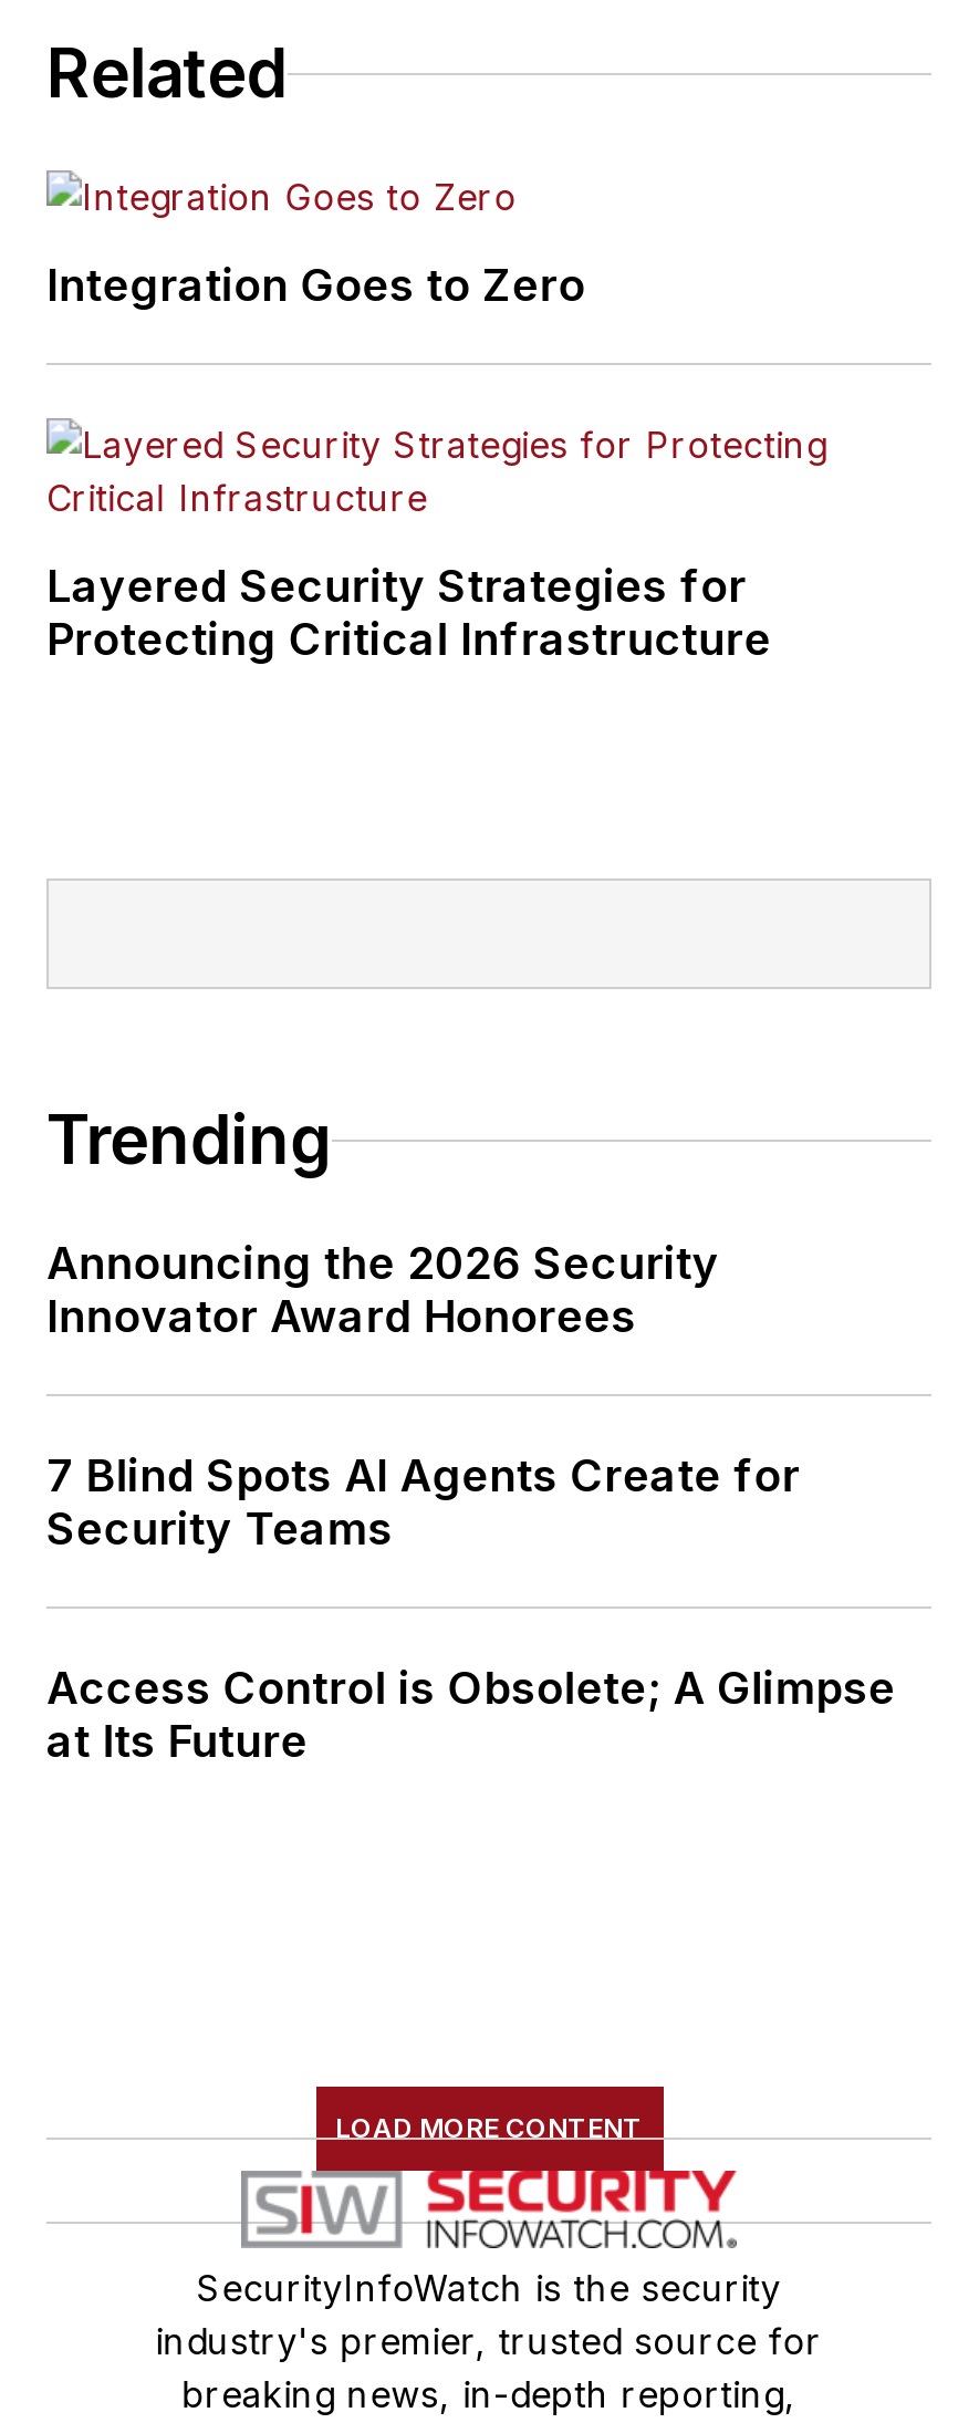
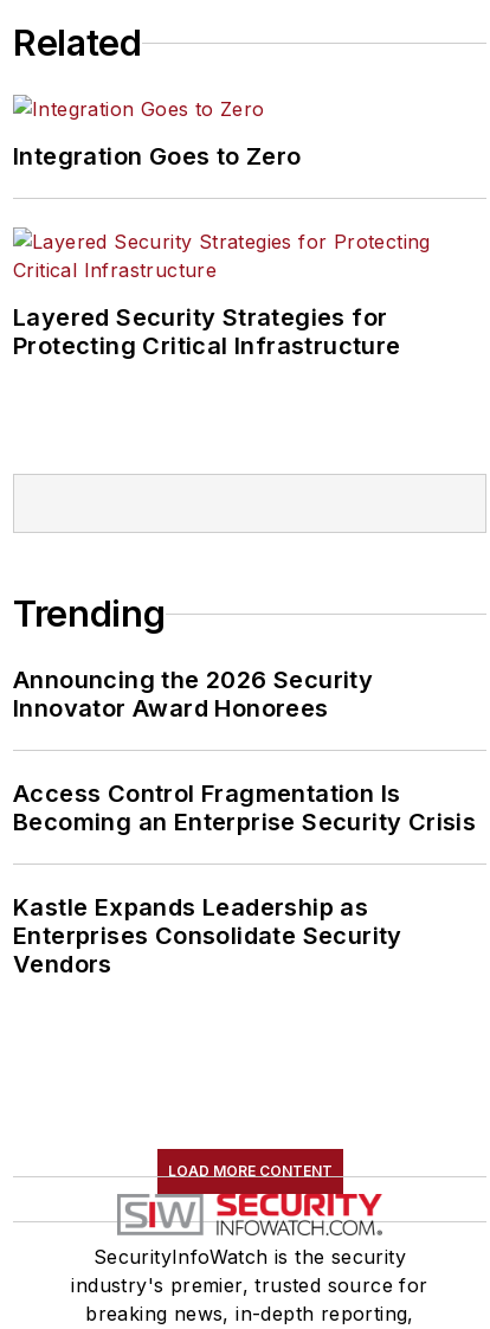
[46,1450,800,1556] 7 Blind Spots AI Agents Create for | Security Teams -> [13,780,476,837] Access Control Fragmentation Is | Becoming an Enterprise Security Crisis
[46,1663,896,1769] Access Control is Obsolete; A Glimpse | at Its Future -> [13,894,402,979] Kastle Expands Leadership as | Enterprises Consolidate Security | Vendors

